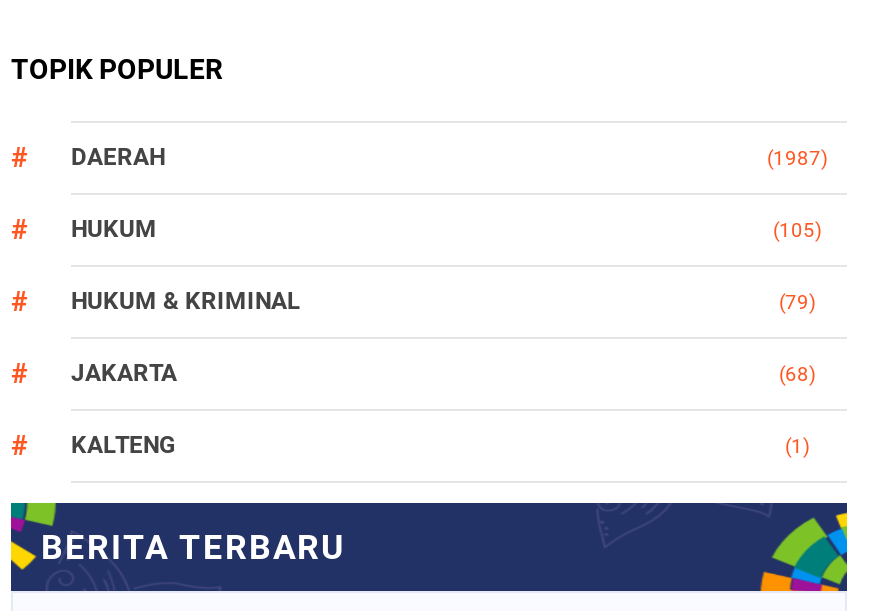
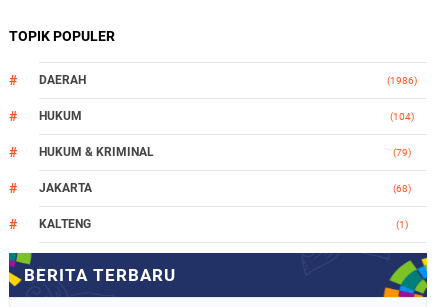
[767,147,827,169] (1987) -> [387,75,417,86] (1986)
[773,219,821,241] (105) -> [390,111,414,122] (104)

